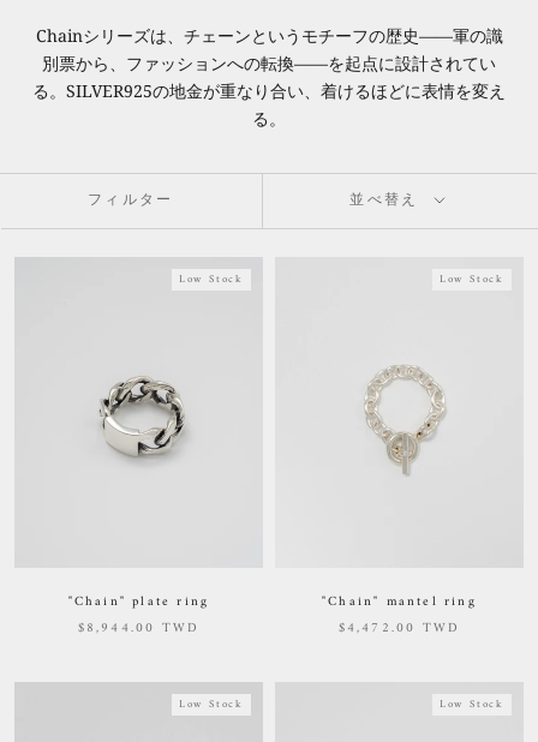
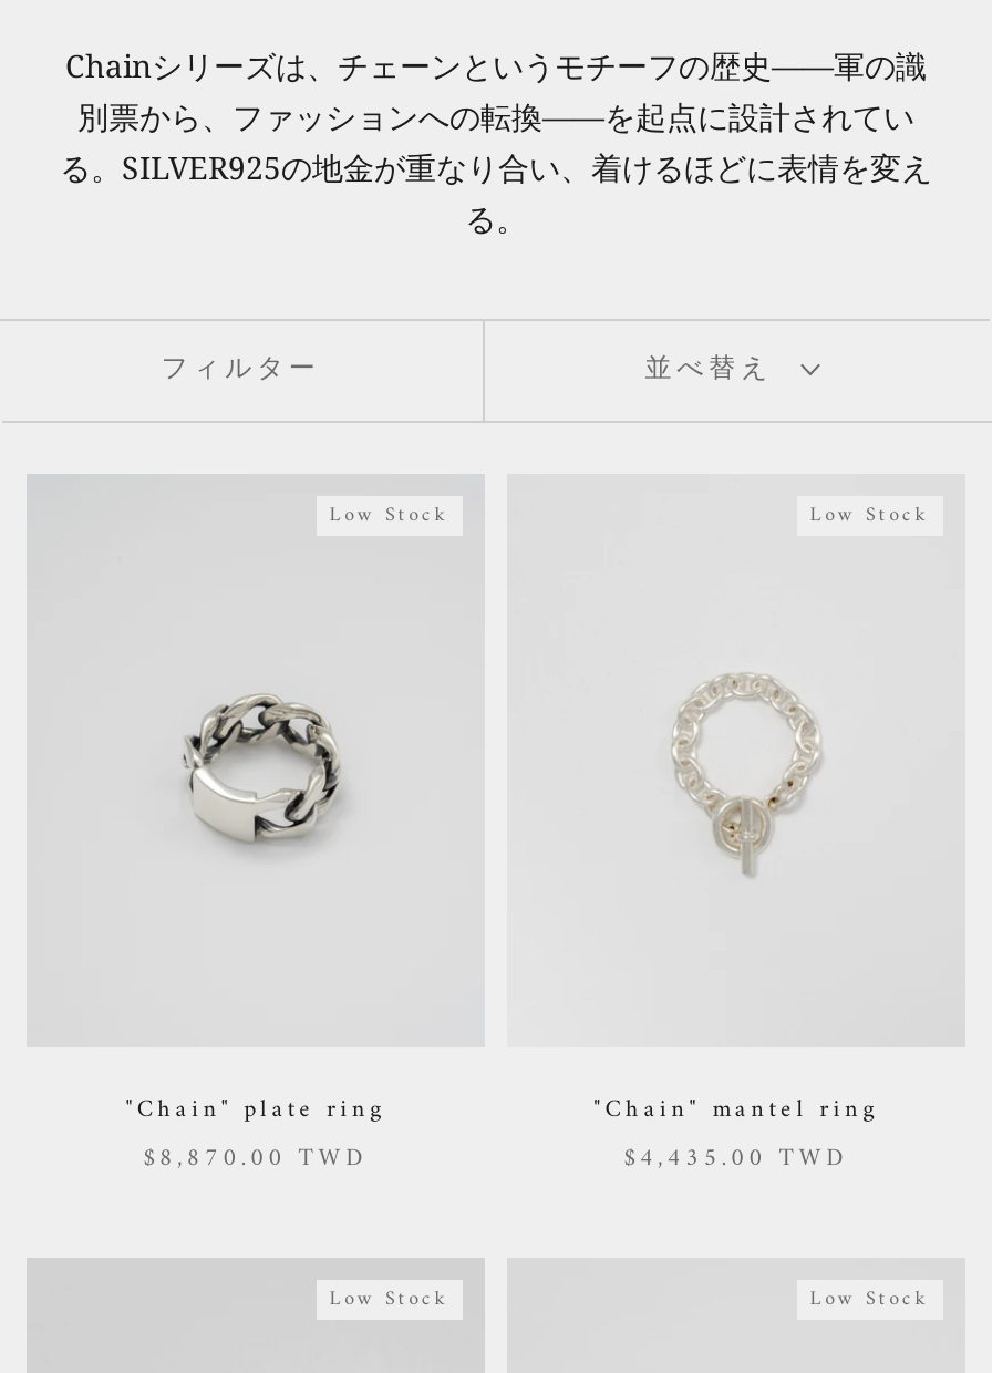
[78,617,200,640] $8,944.00 TWD -> [143,1138,368,1180] $8,870.00 TWD
[338,617,460,640] $4,472.00 TWD -> [624,1138,849,1180] $4,435.00 TWD

